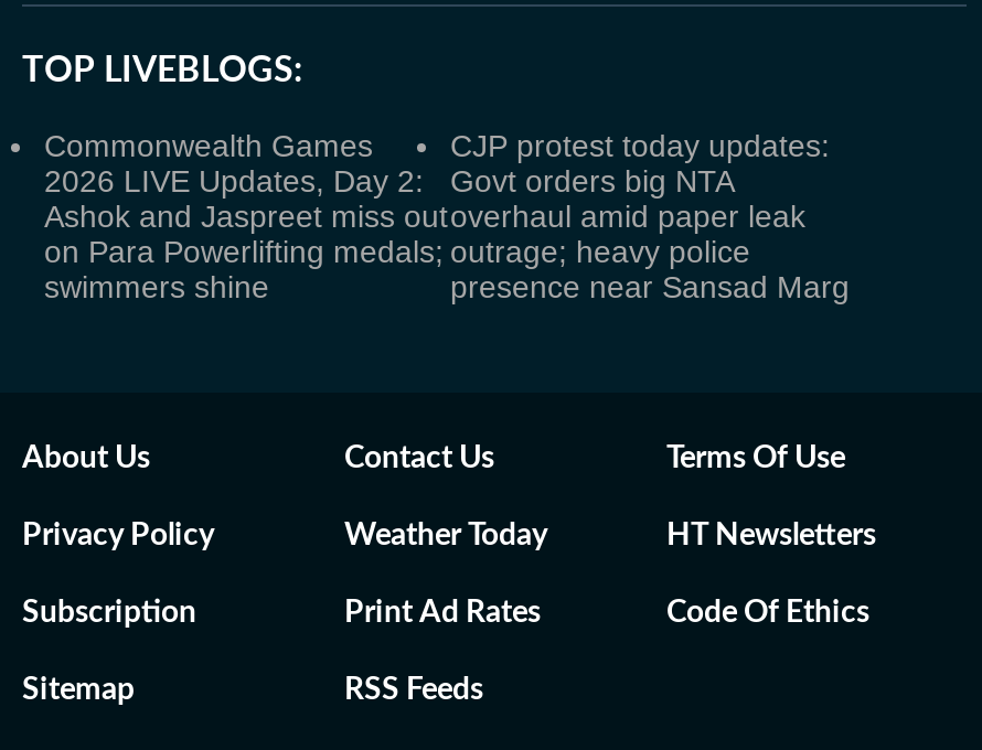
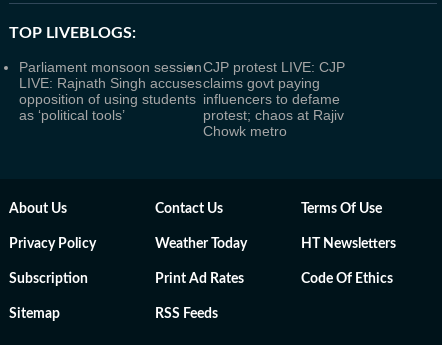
[44,128,448,305] Commonwealth Games | 2026 LIVE Updates, Day 2: | Ashok and Jaspreet miss out | on Para Powerlifting medals; | swimmers shine -> [19,59,202,123] Parliament monsoon session | LIVE: Rajnath Singh accuses | opposition of using students | as ‘political tools’
[450,128,850,305] CJP protest today updates: | Govt orders big NTA | overhaul amid paper leak | outrage; heavy police | presence near Sansad Marg -> [203,59,345,139] CJP protest LIVE: CJP | claims govt paying | influencers to defame | protest; chaos at Rajiv | Chowk metro

